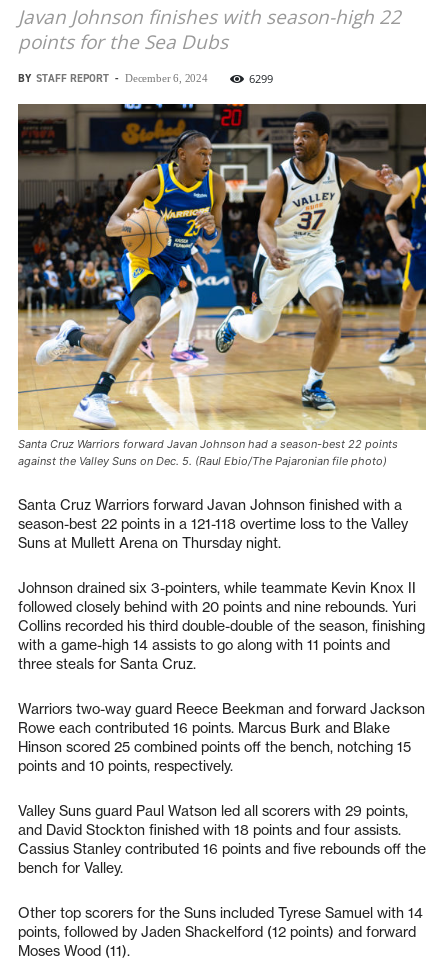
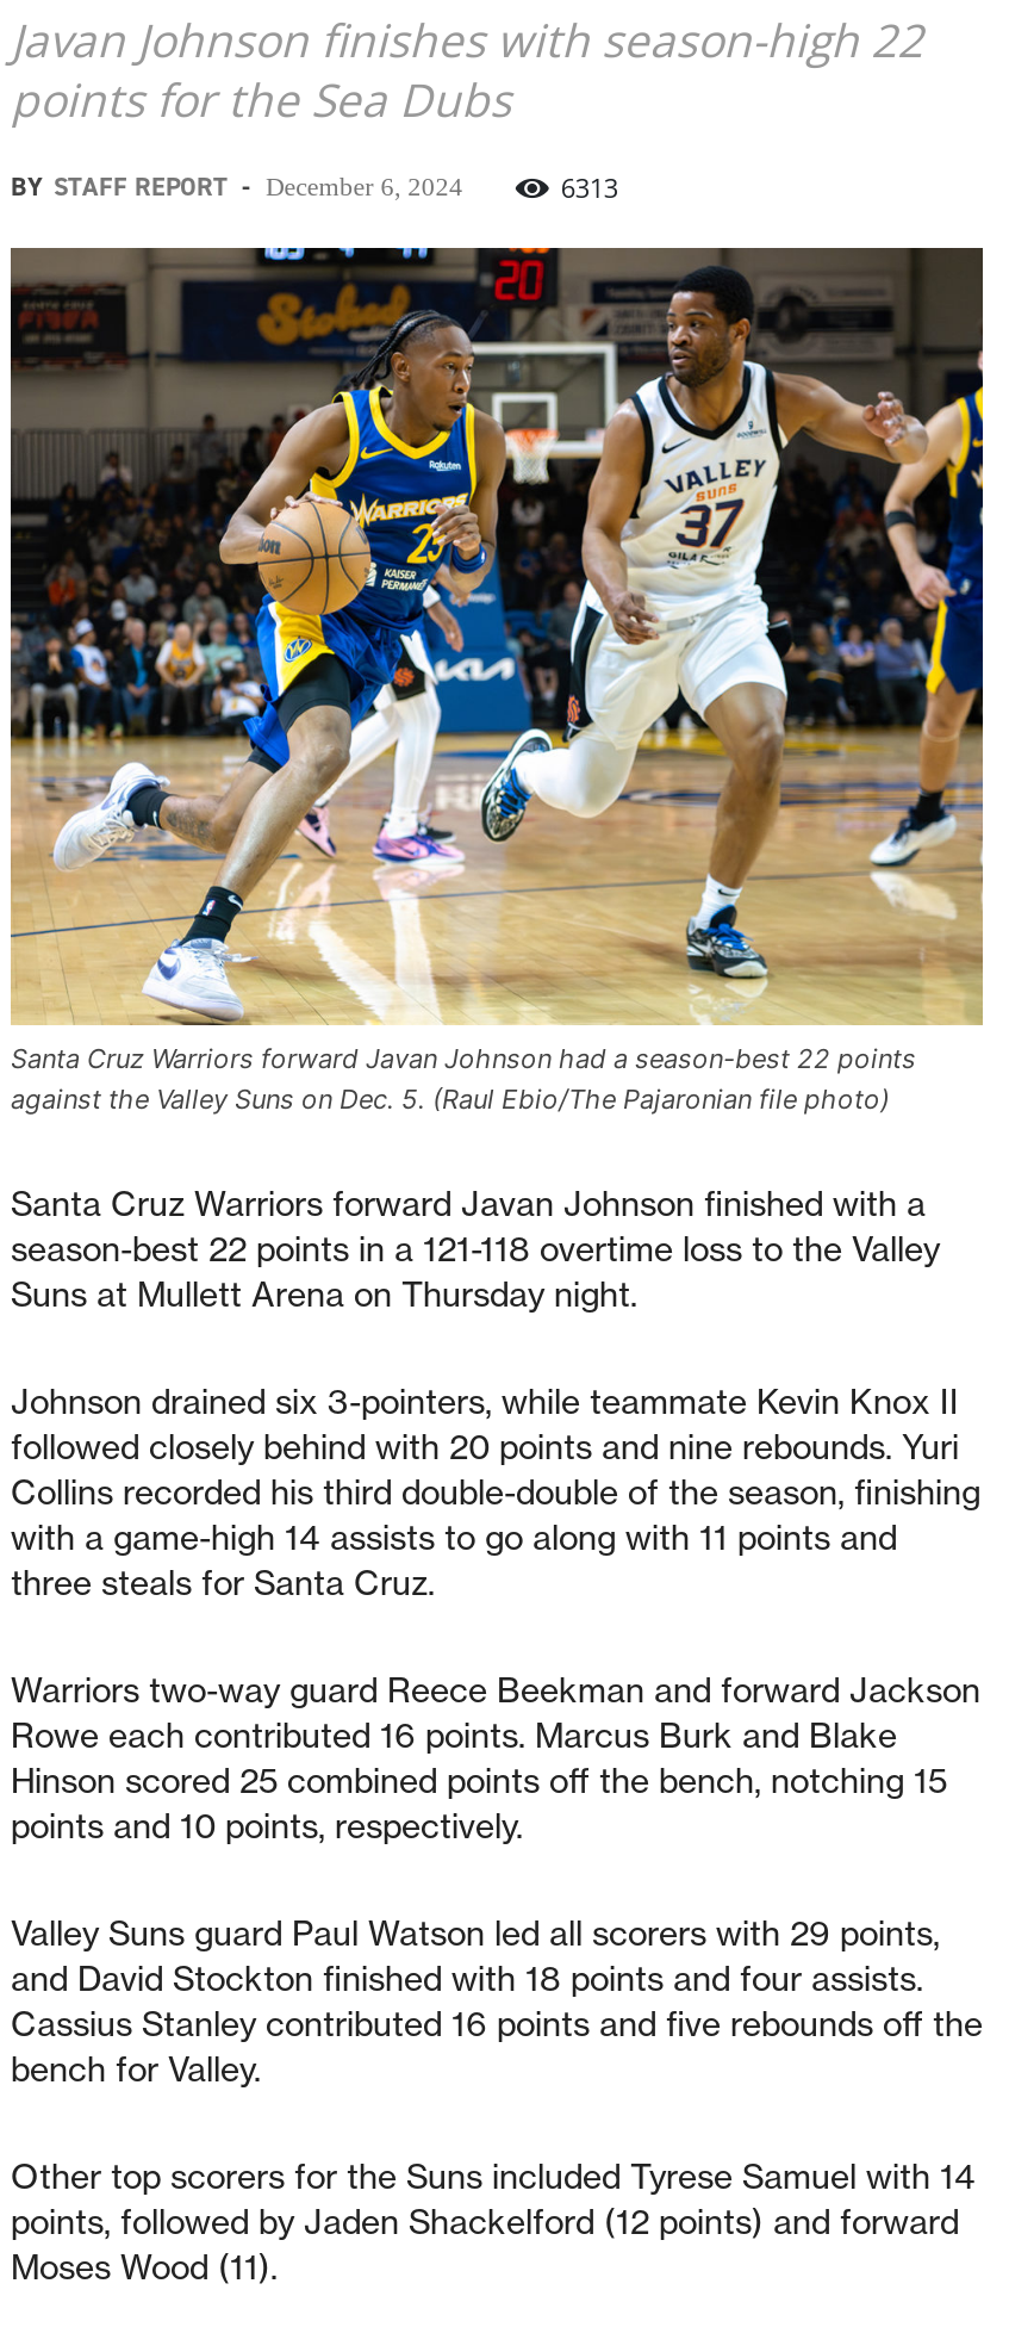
[249,71,273,86] 6299 -> [561,169,618,205] 6313

